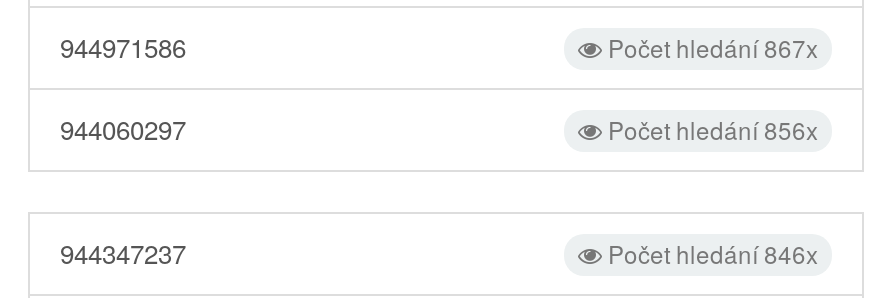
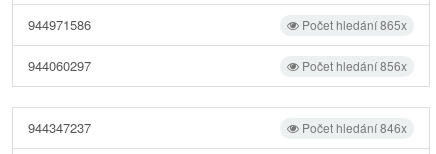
[602,29,818,63] Počet hledání 867x -> [299,16,407,33] Počet hledání 865x

